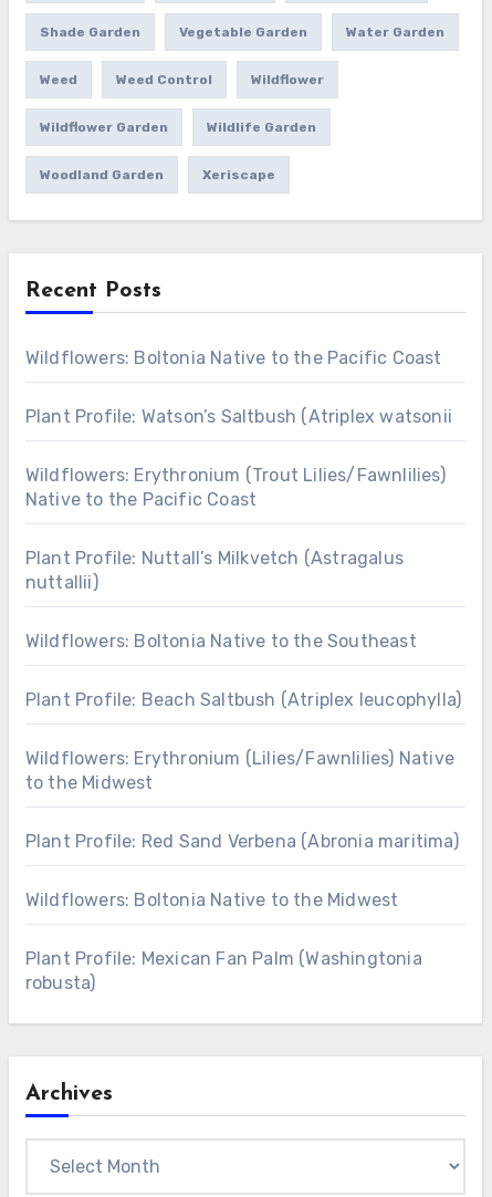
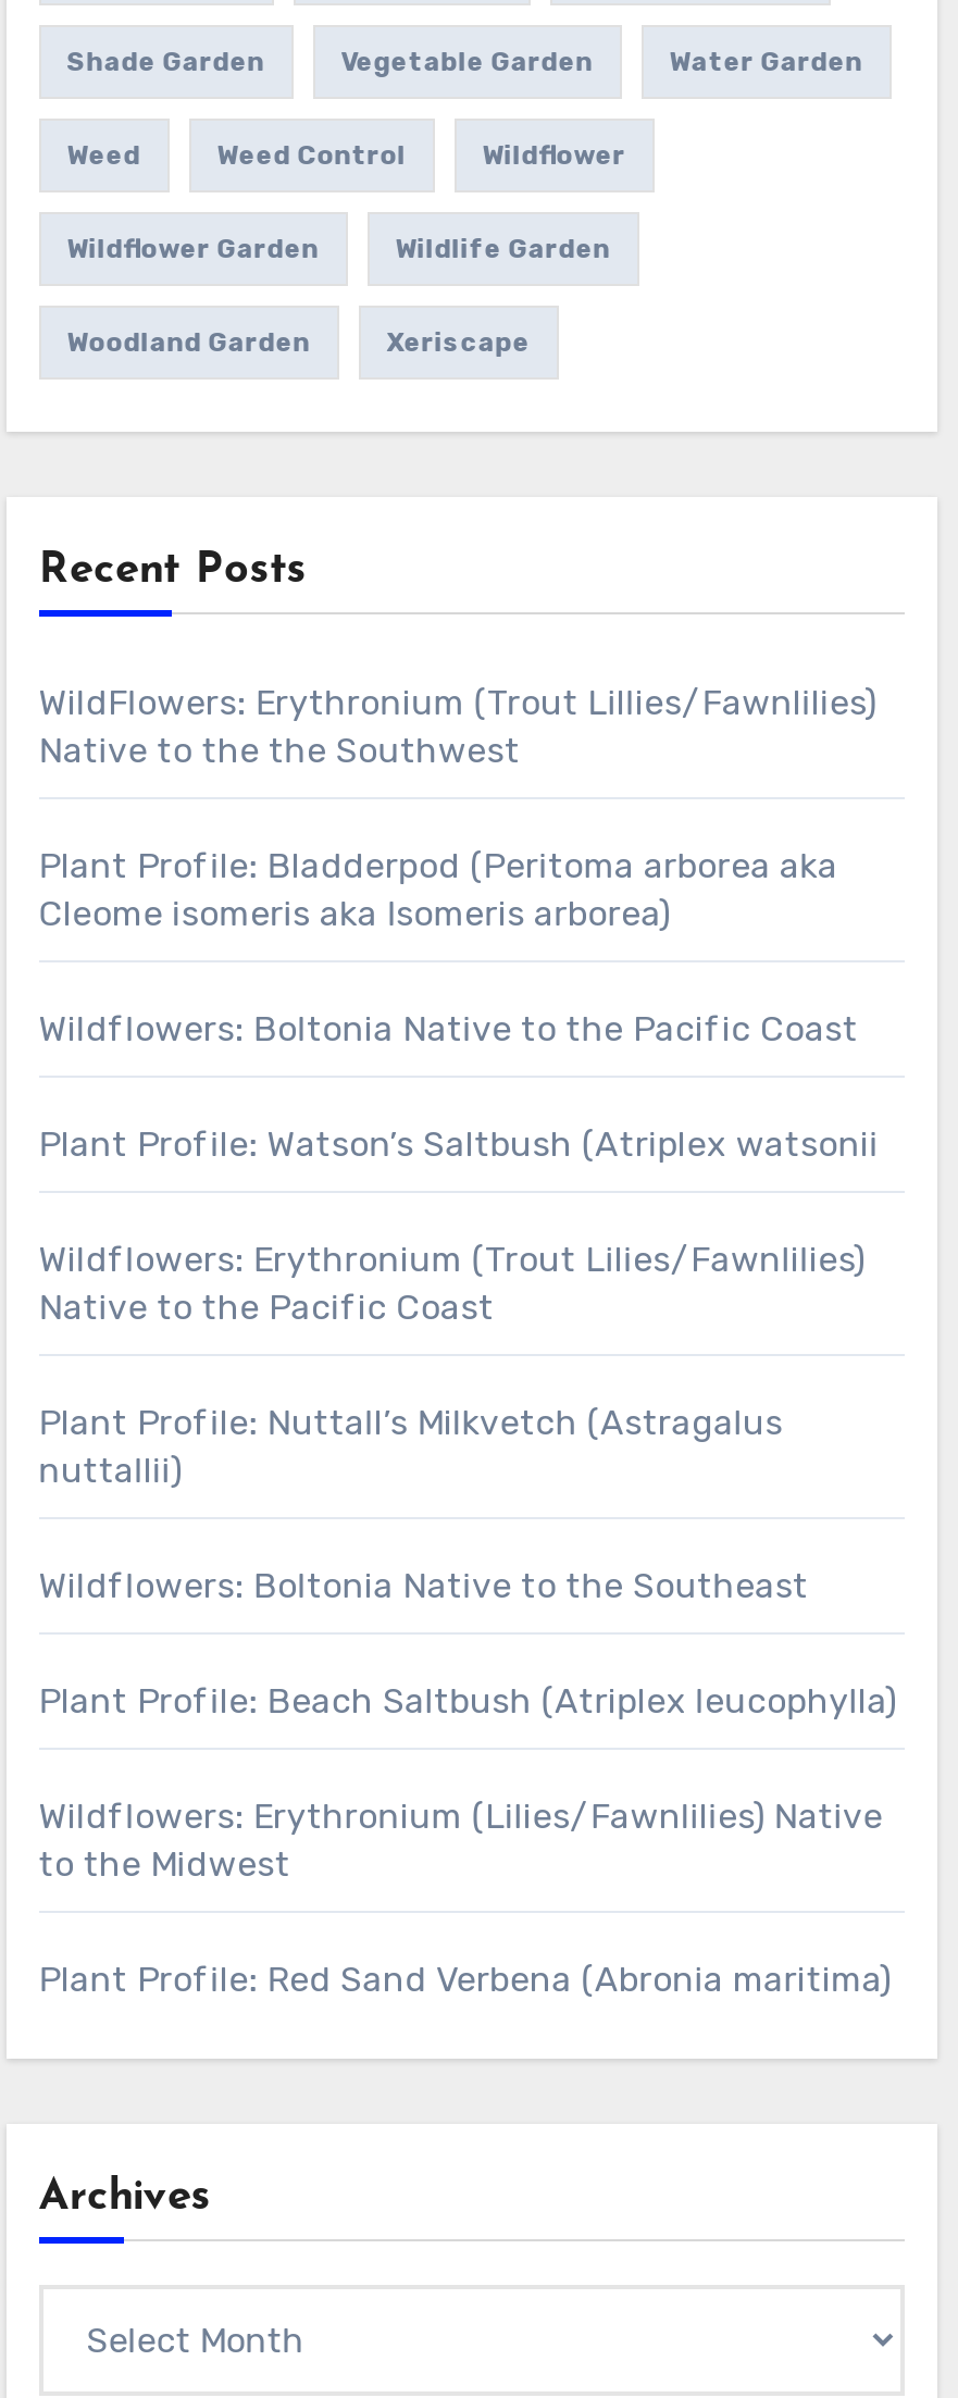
none -> [39,682,876,934] WildFlowers: Erythronium (Trout Lillies/Fawnlilies) | Native to the the Southwest | Plant Profile: Bladderpod (Peritoma arborea aka | Cleome isomeris aka Isomeris arborea)
moved [25,347,461,852] -> [39,1008,896,2000]: Wildflowers: Boltonia Native to the Pacific Coast | Plant Profile: Watson’s Saltbush (Atriplex watsonii | Wildflowers: Erythronium (Trout Lilies/Fawnlilies) | ... | to the Midwest | Plant Profile: Red Sand Verbena (Abronia maritima)
[25,890,422,994] Wildflowers: Boltonia Native to the Midwest | Plant Profile: Mexican Fan Palm (Washingtonia | robusta) -> none

